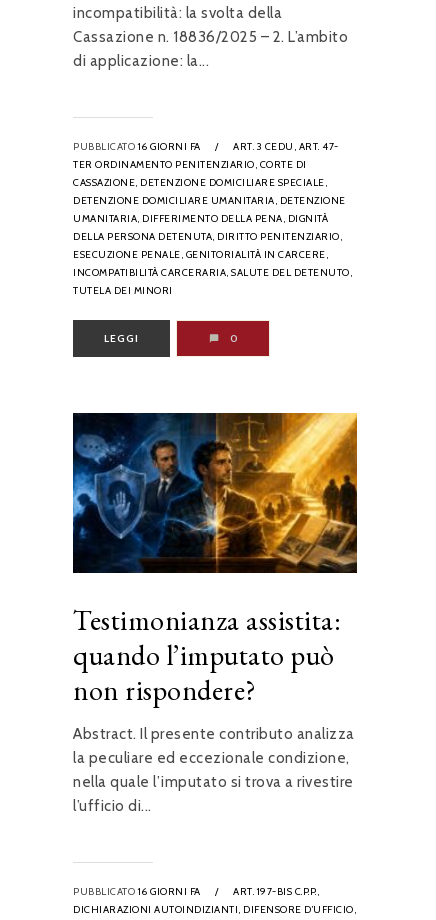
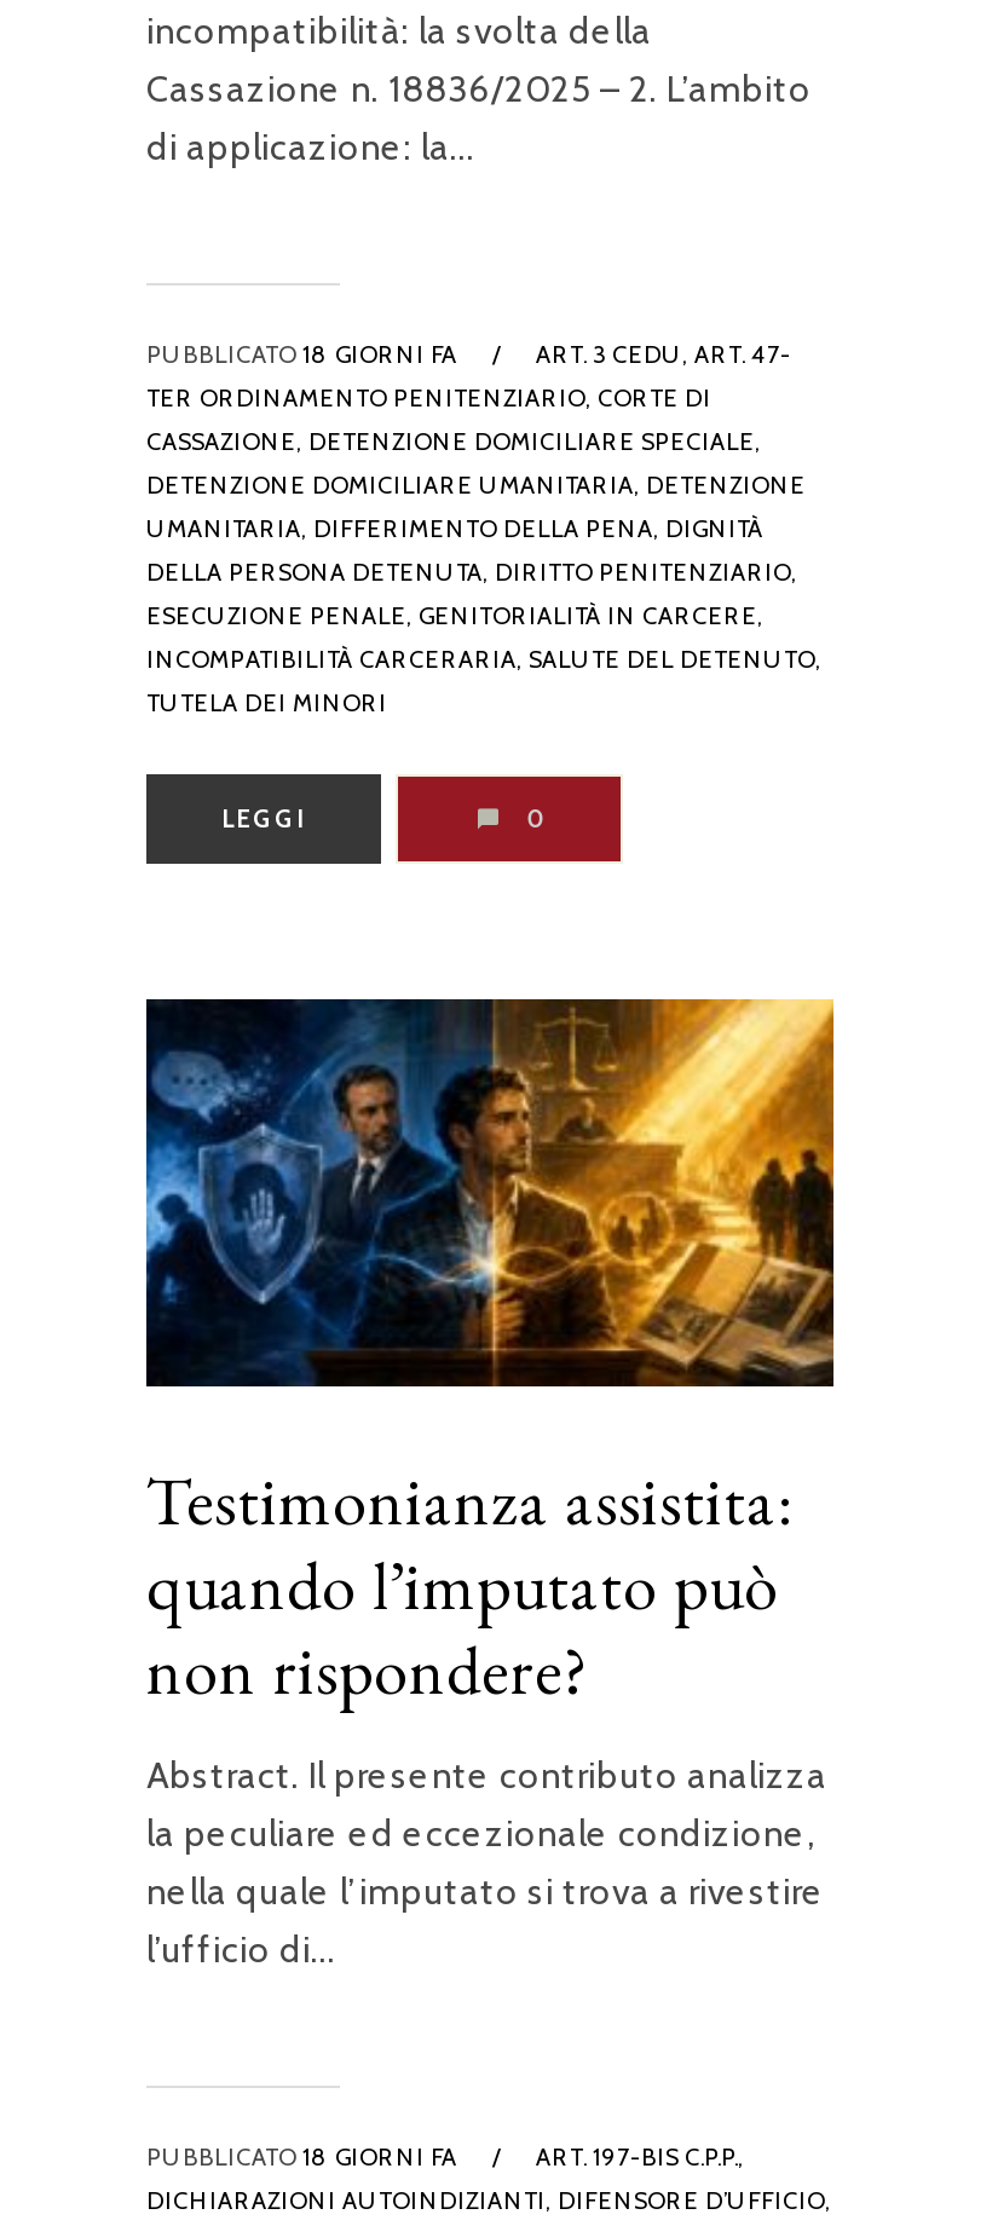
[73,140,200,153] PUBBLICATO 16 GIORNI FA -> [146,339,457,371] PUBBLICATO 18 GIORNI FA
[73,885,200,898] PUBBLICATO 16 GIORNI FA -> [146,2143,457,2174] PUBBLICATO 18 GIORNI FA

